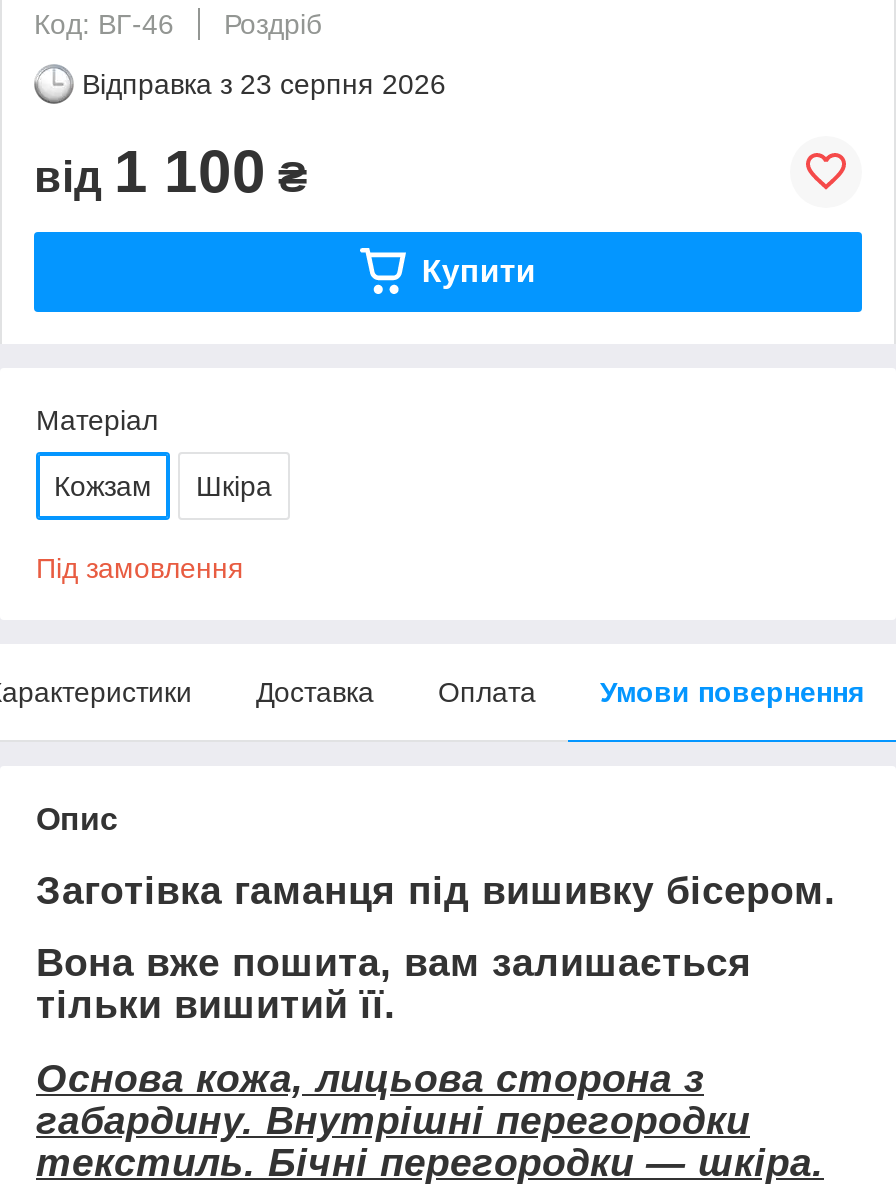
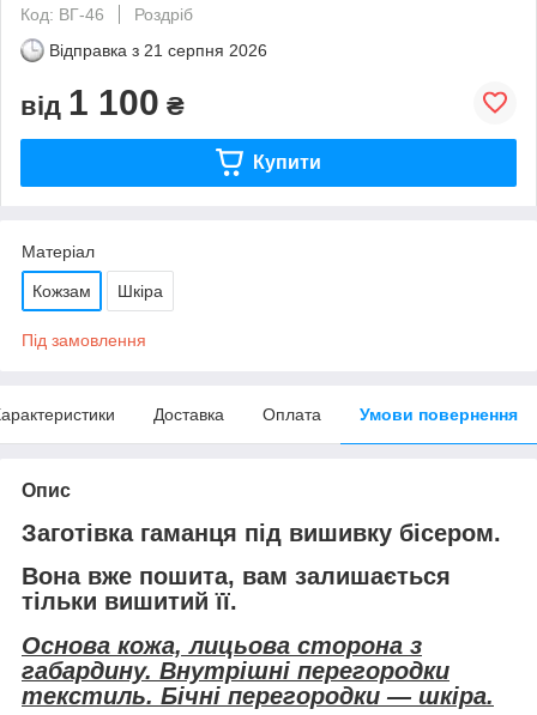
[82,68,446,100] Відправка з 23 серпня 2026 -> [49,40,267,60] Відправка з 21 серпня 2026

